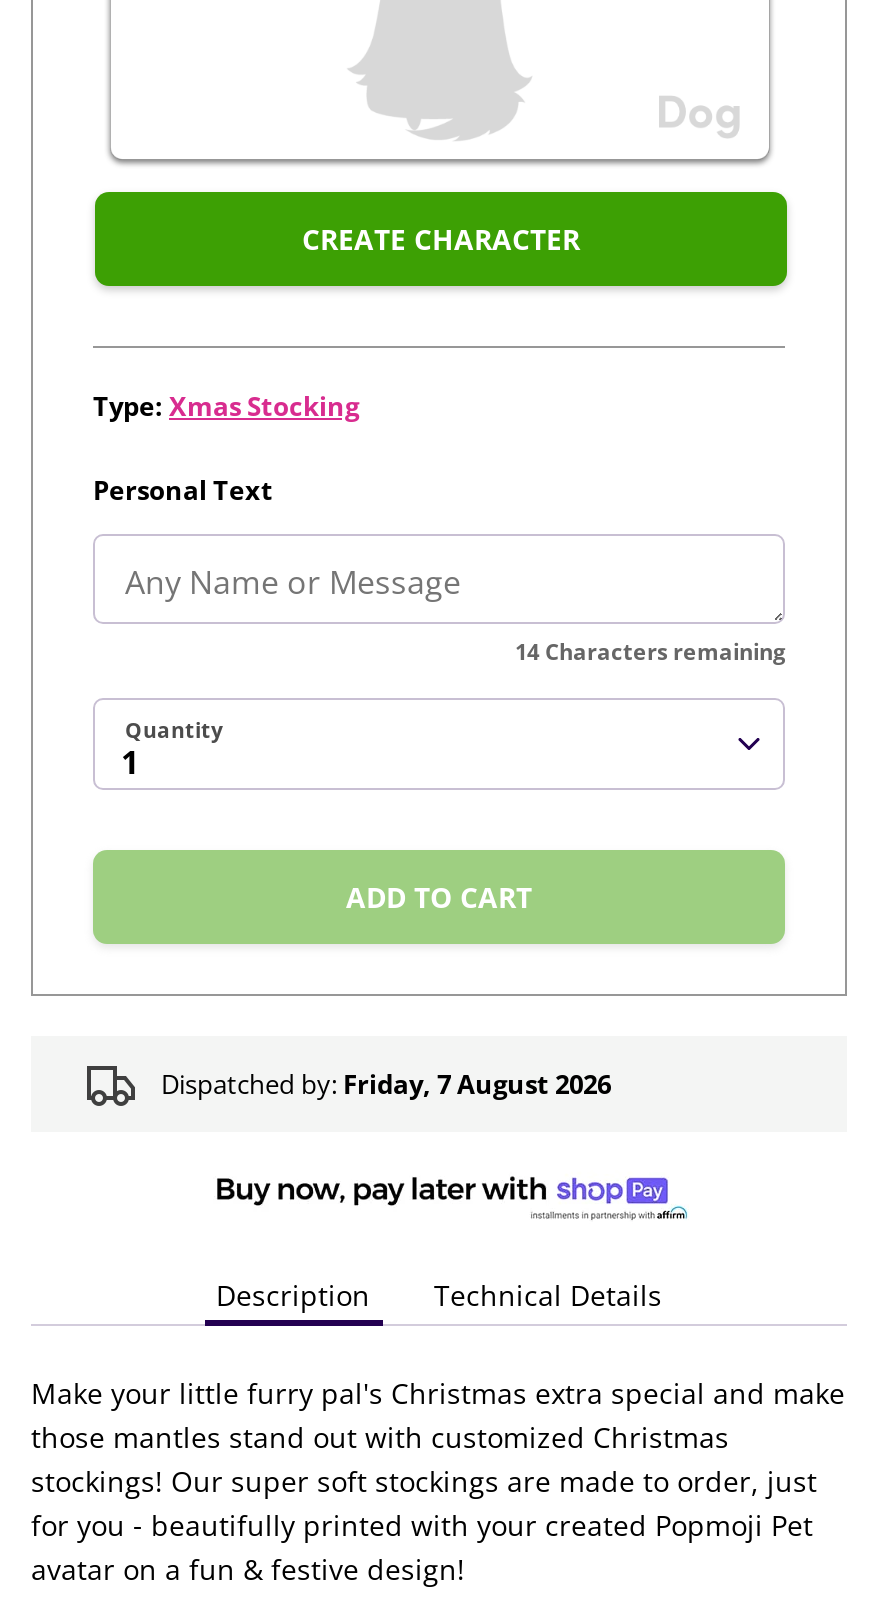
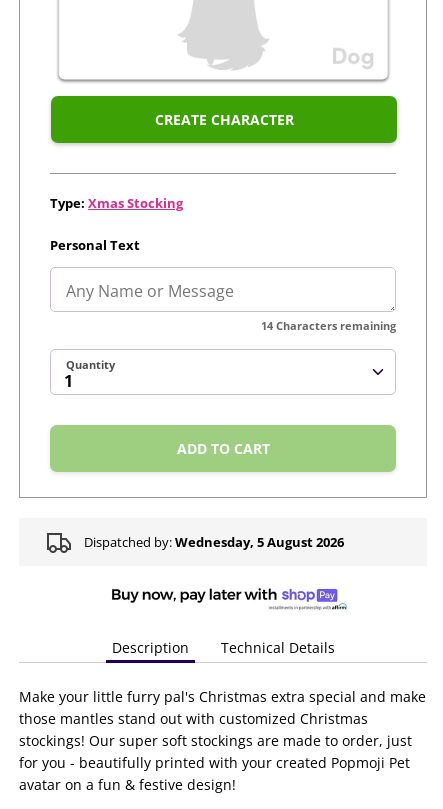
[161,1066,611,1102] Dispatched by: Friday, 7 August 2026 -> [84,533,344,551] Dispatched by: Wednesday, 5 August 2026

